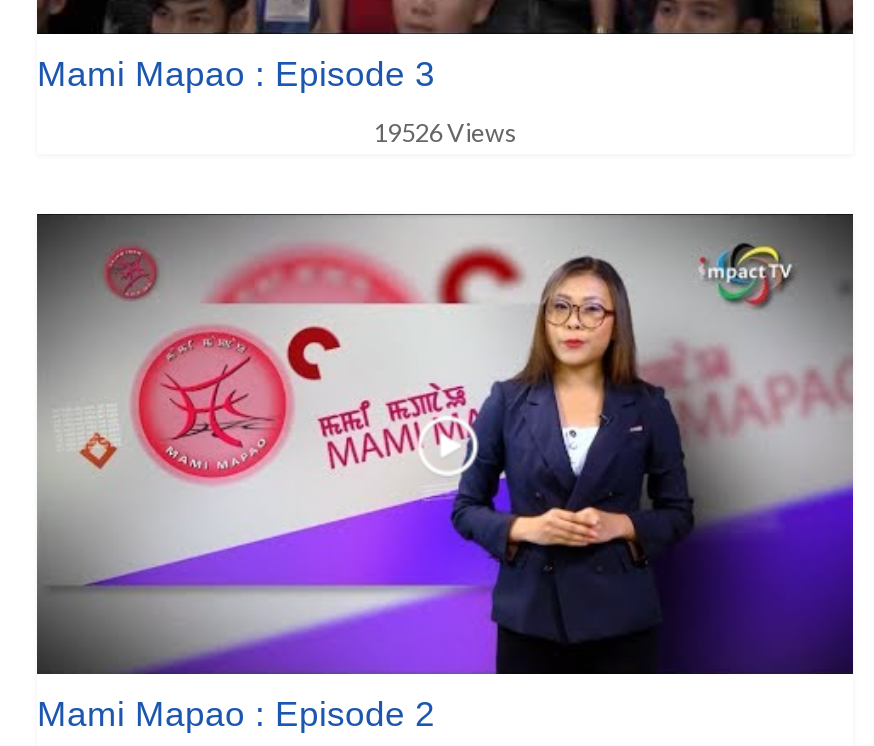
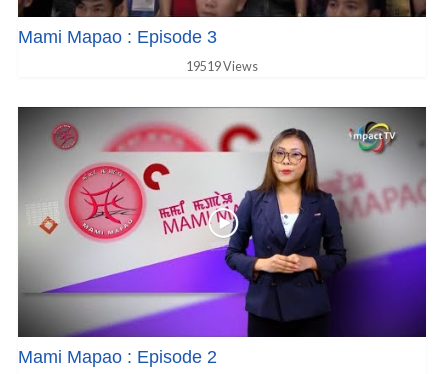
[373,119,517,149] 19526 Views -> [186,59,258,74] 19519 Views

